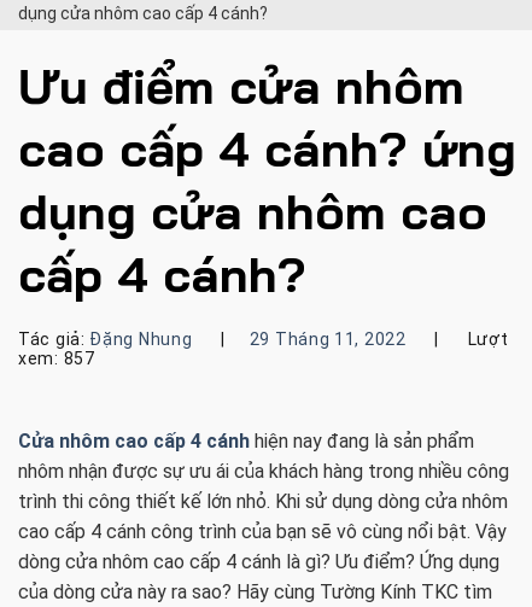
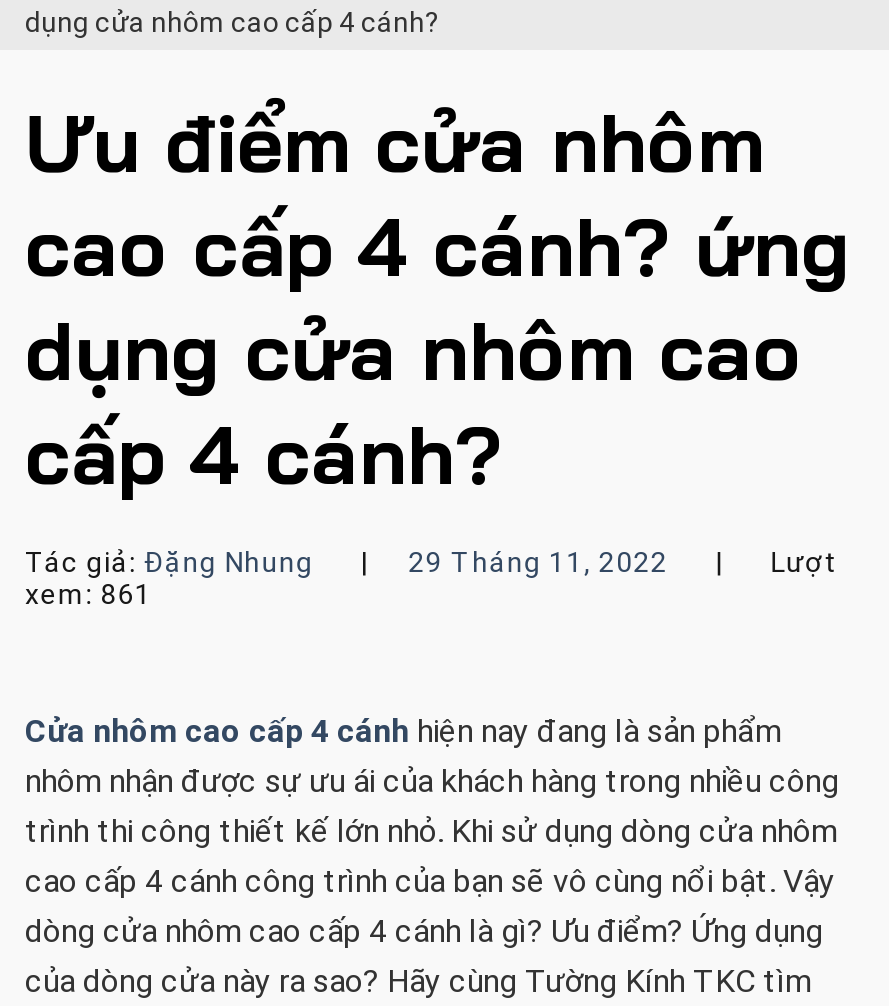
[18,349,95,368] xem: 857 -> [25,578,152,610] xem: 861

